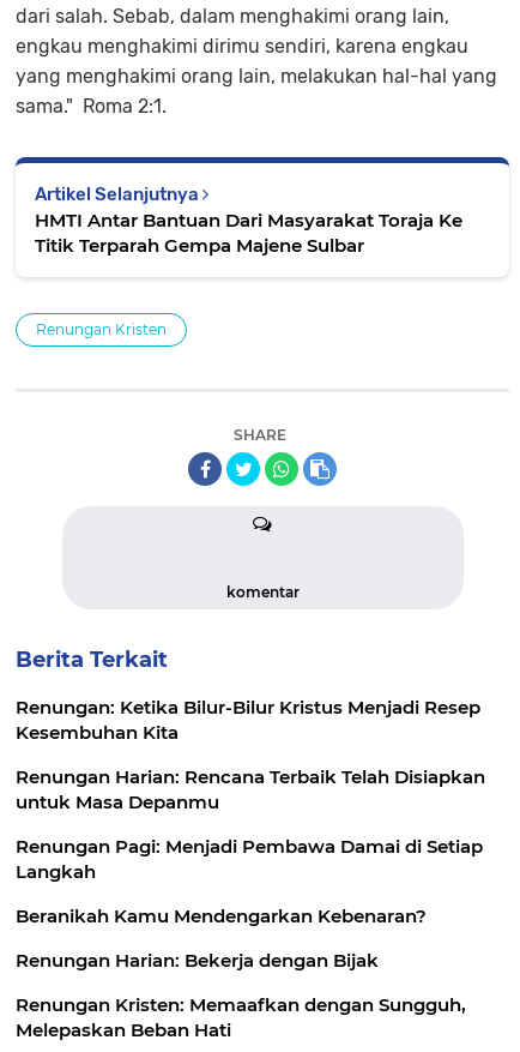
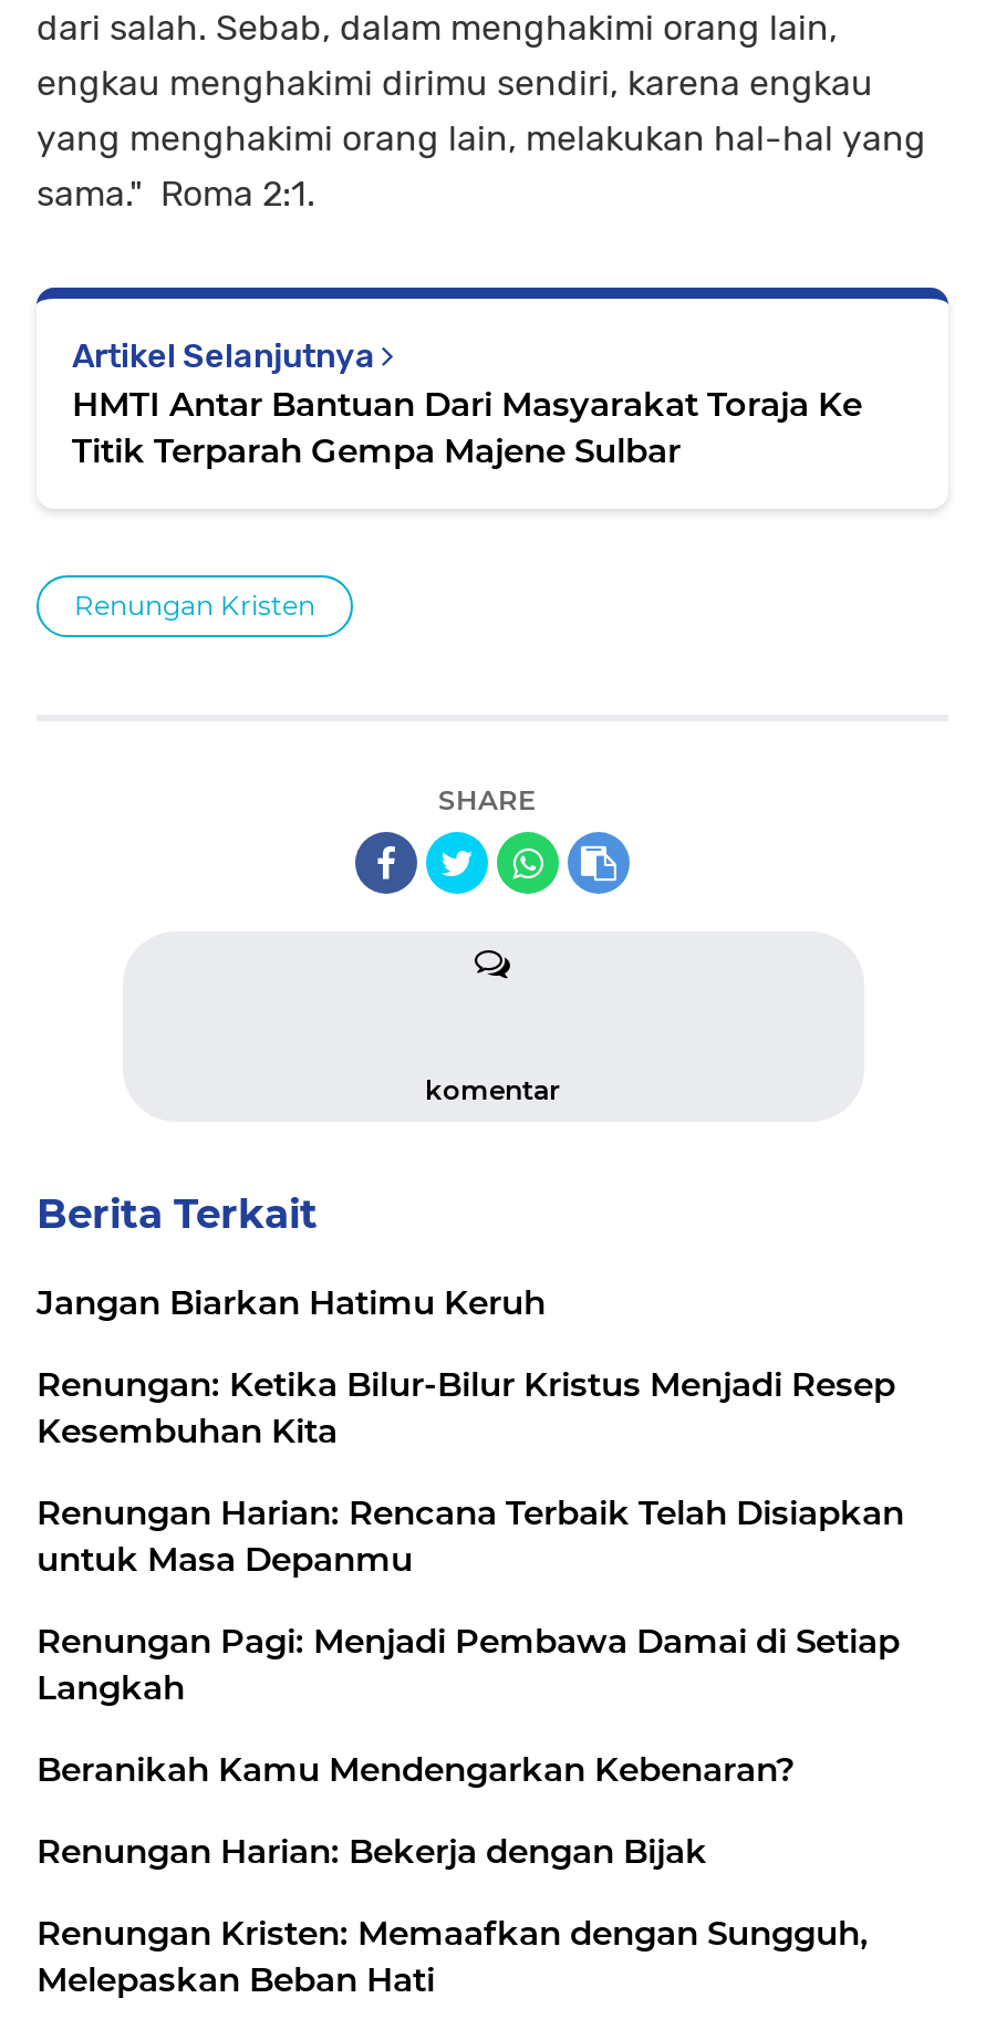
none -> [37,1282,546,1324] Jangan Biarkan Hatimu Keruh

